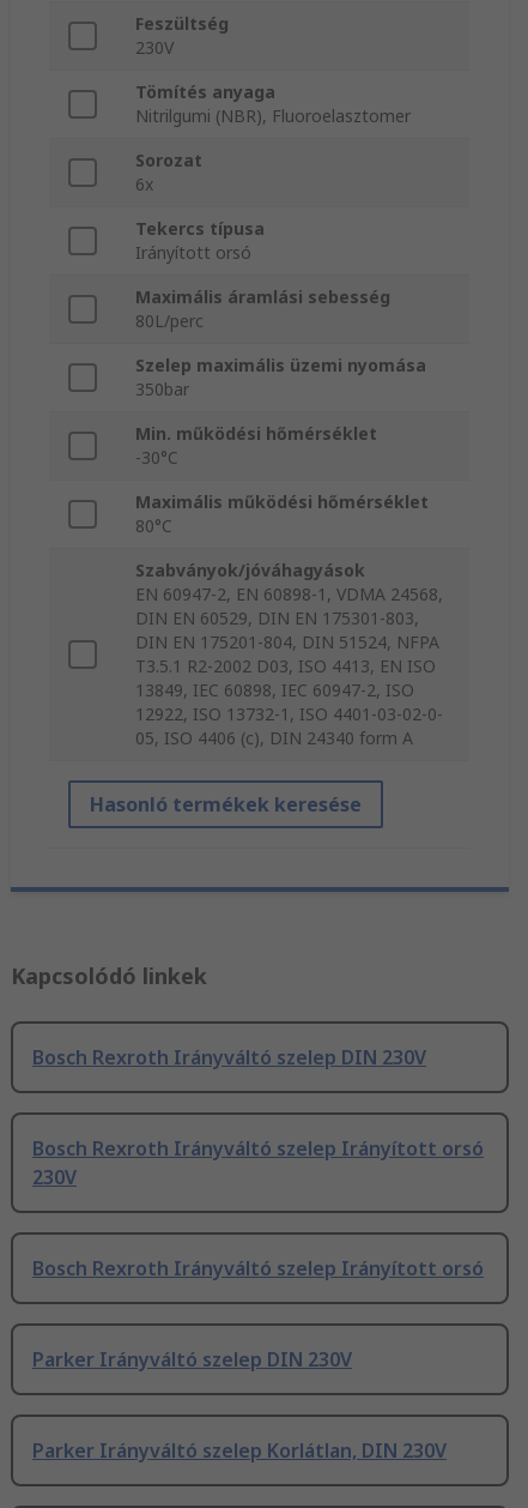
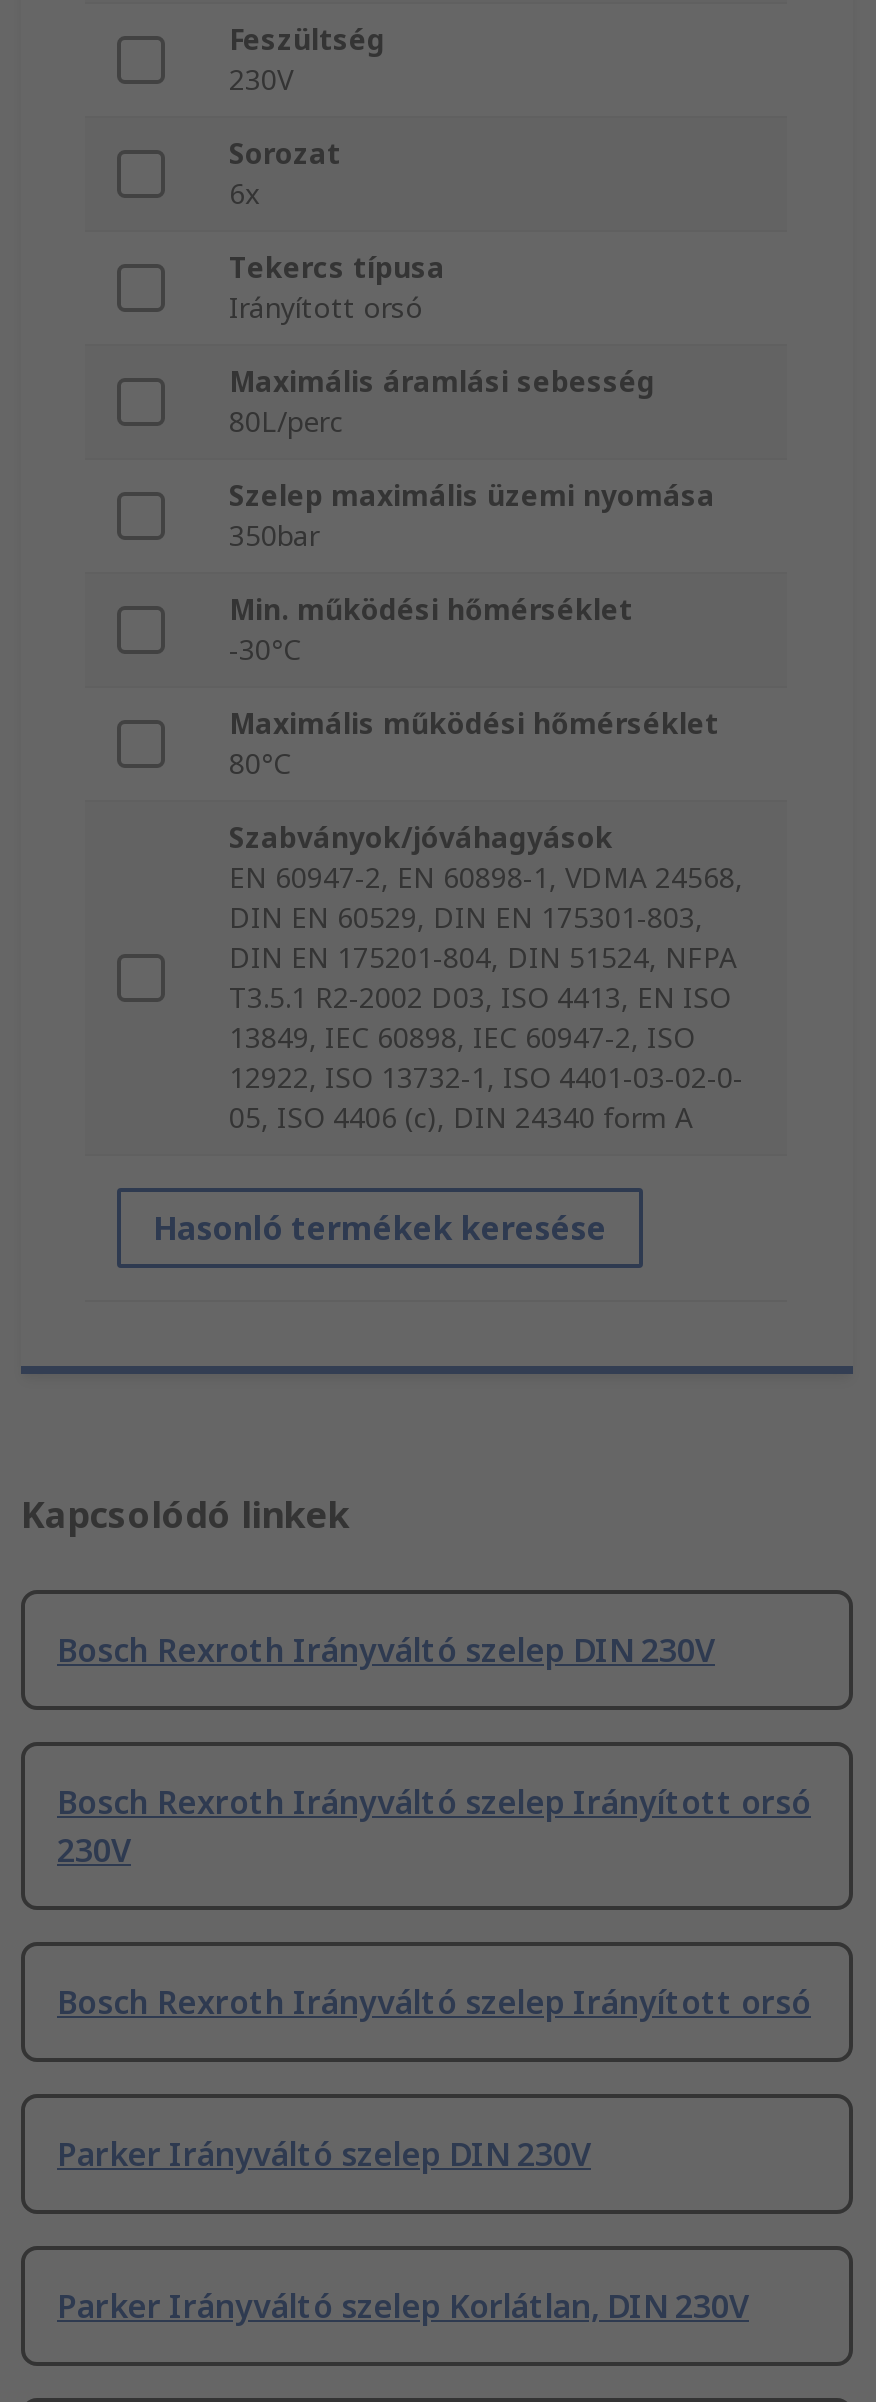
[135,81,411,128] Tömítés anyaga | Nitrilgumi (NBR), Fluoroelasztomer -> none

